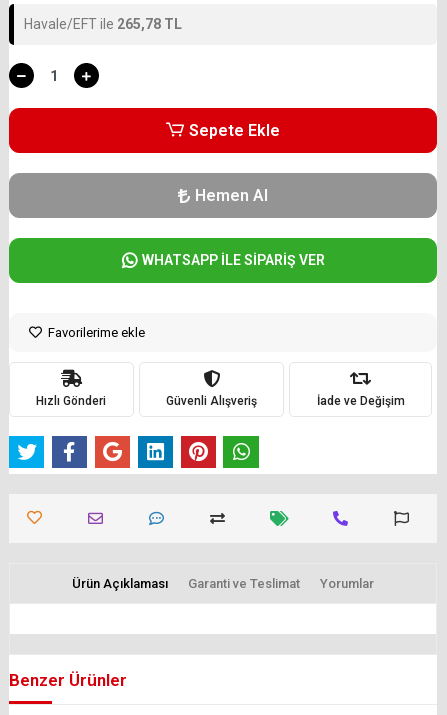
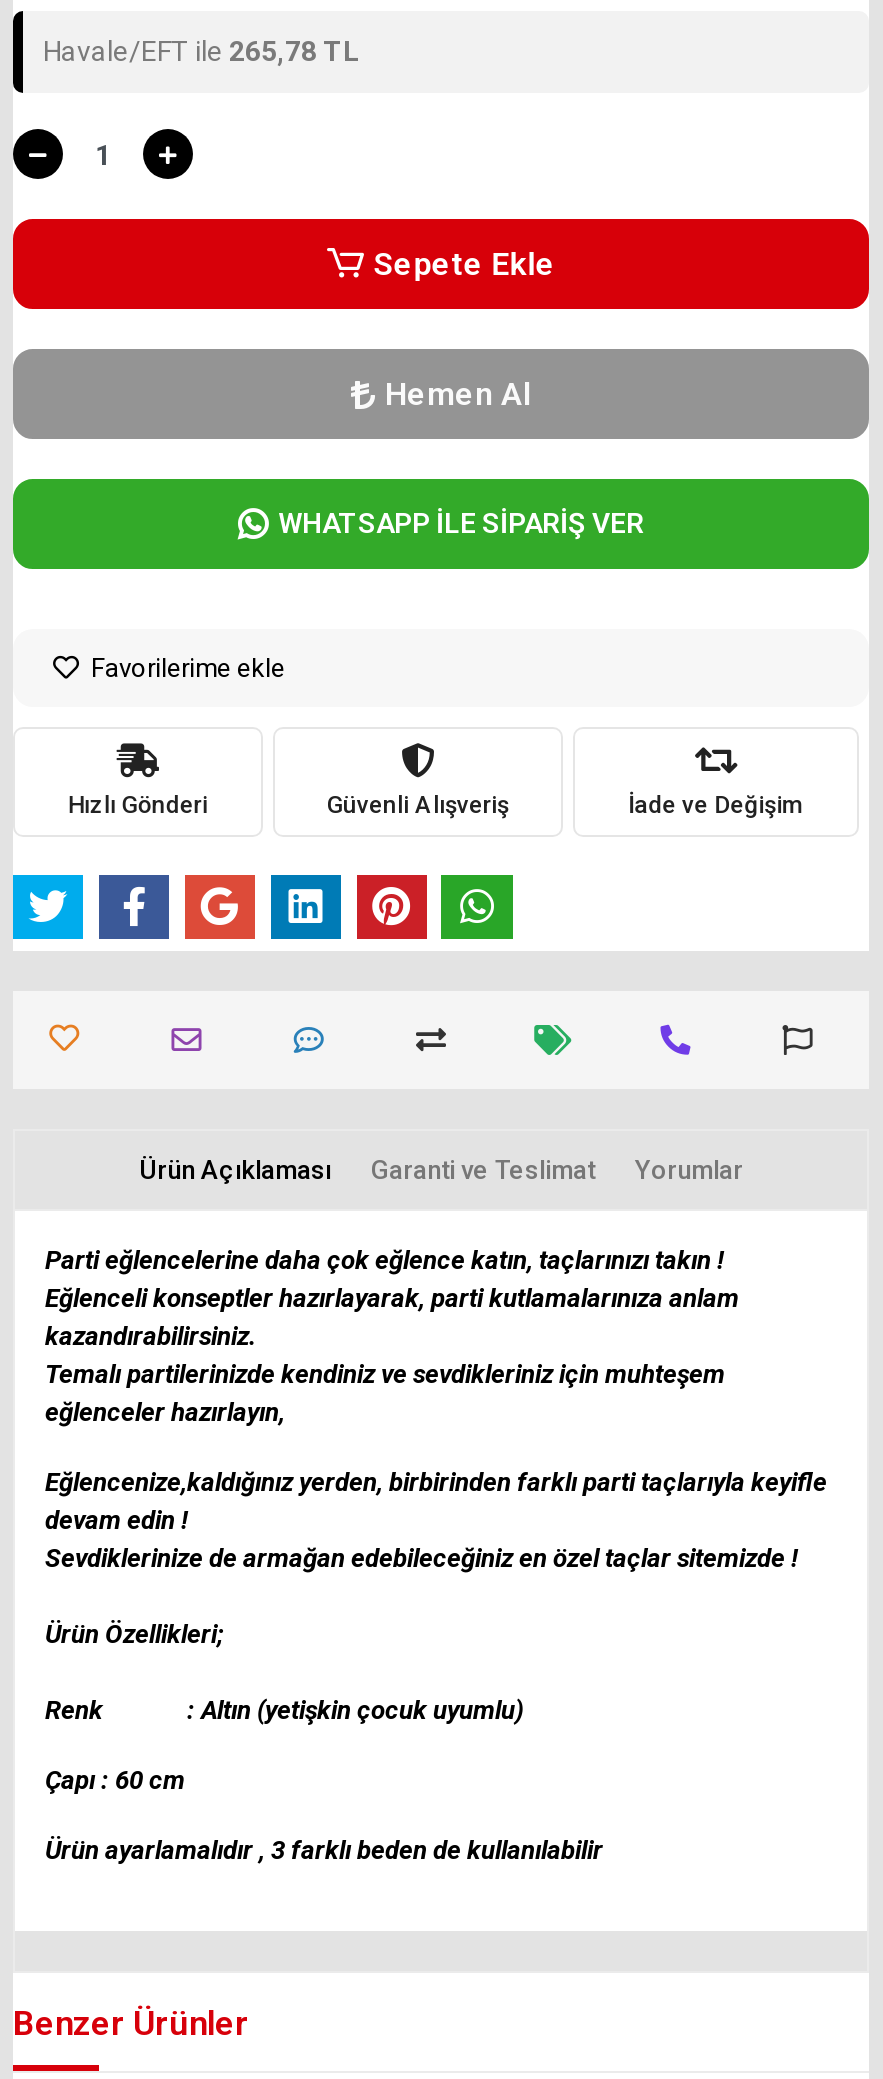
none -> [45,1246,827,1866] Parti eğlencelerine daha çok eğlence katın, taçlarınızı takın ! | Eğlenceli konseptler hazırlayarak, parti kutlamalarınıza anlam | kazandırabilirsiniz. | Temalı partilerinizde kendiniz ve sevdikleriniz için muhteşem | eğlenceler hazırlayın, | Eğlencenize,kaldığınız yerden, birbirinden farklı parti taçlarıyla keyifle | devam edin ! | Sevdiklerinize de armağan edebileceğiniz en özel taçlar sitemizde ! | Ürün Özellikleri; | Renk : Altın (yetişkin çocuk uyumlu) | Çapı : 60 cm | Ürün ayarlamalıdır , 3 farklı beden de kullanılabilir

